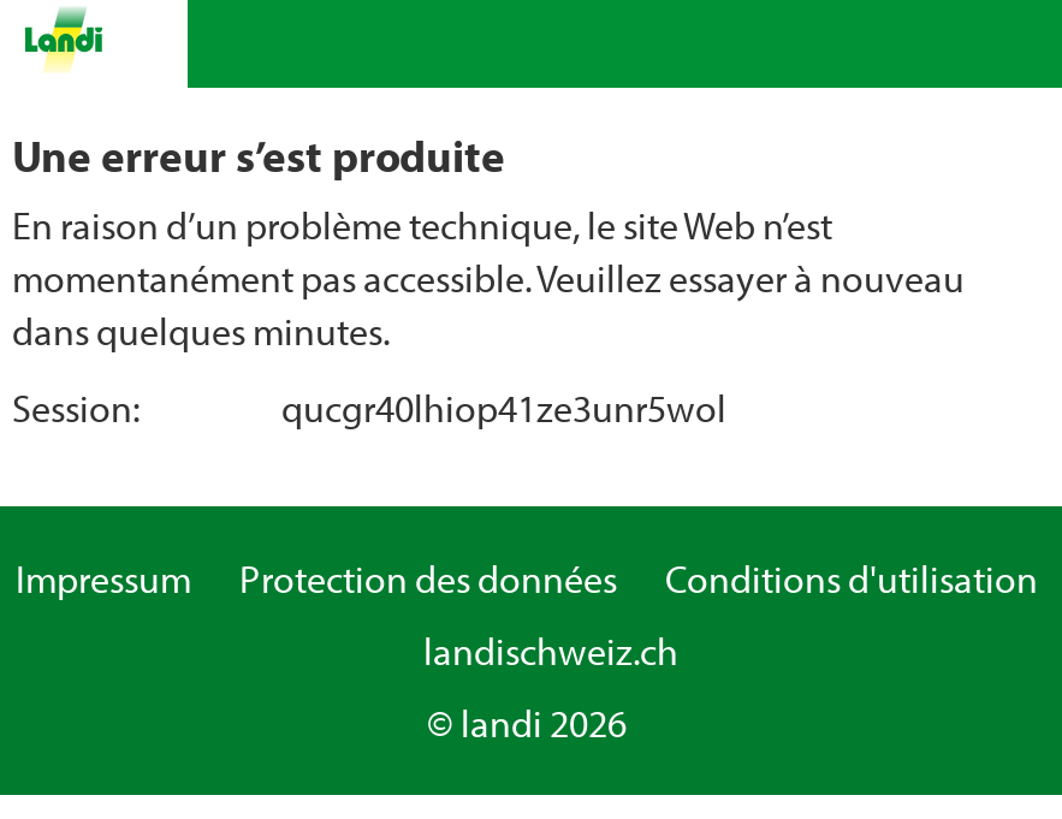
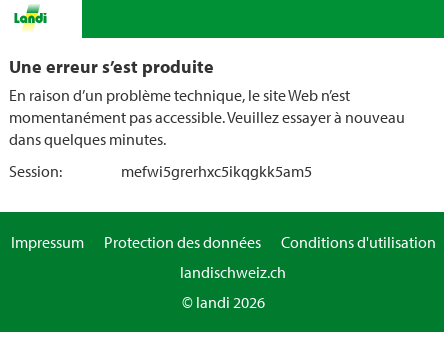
[281,384,726,432] qucgr40lhiop41ze3unr5wol -> [121,161,312,181] mefwi5grerhxc5ikqgkk5am5

